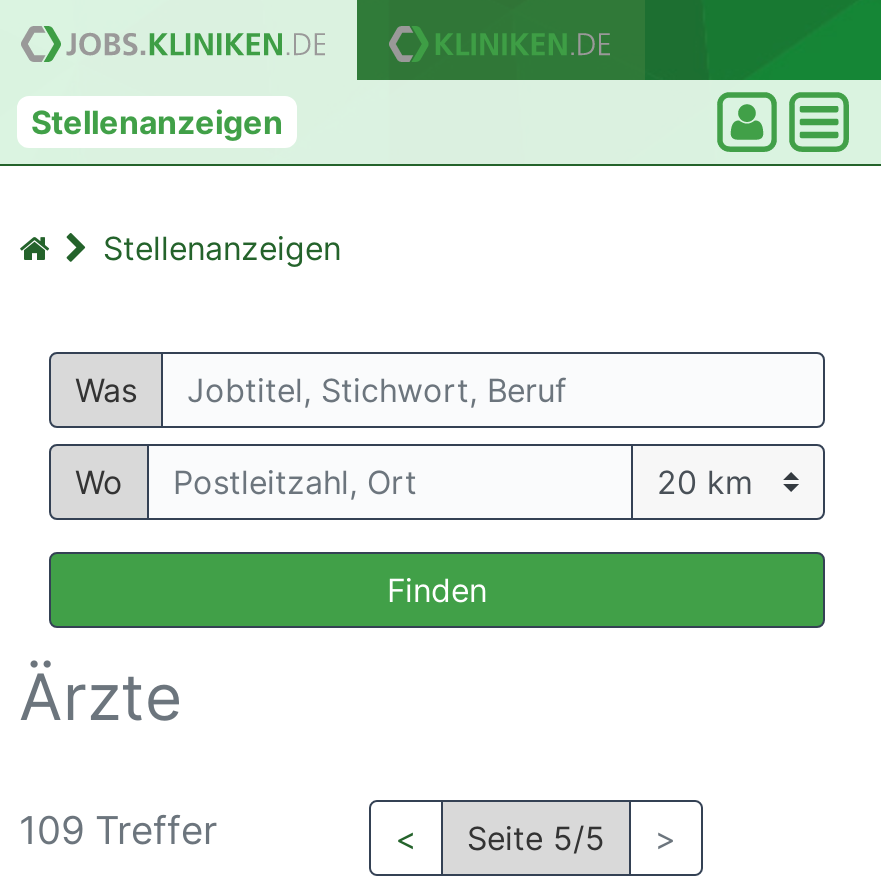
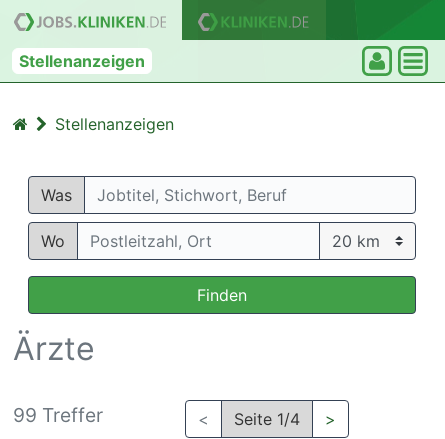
[19,806,217,854] 109 Treffer -> [13,403,103,427] 99 Treffer
[467,818,605,858] Seite 5/5 -> [234,409,300,429] Seite 1/4

